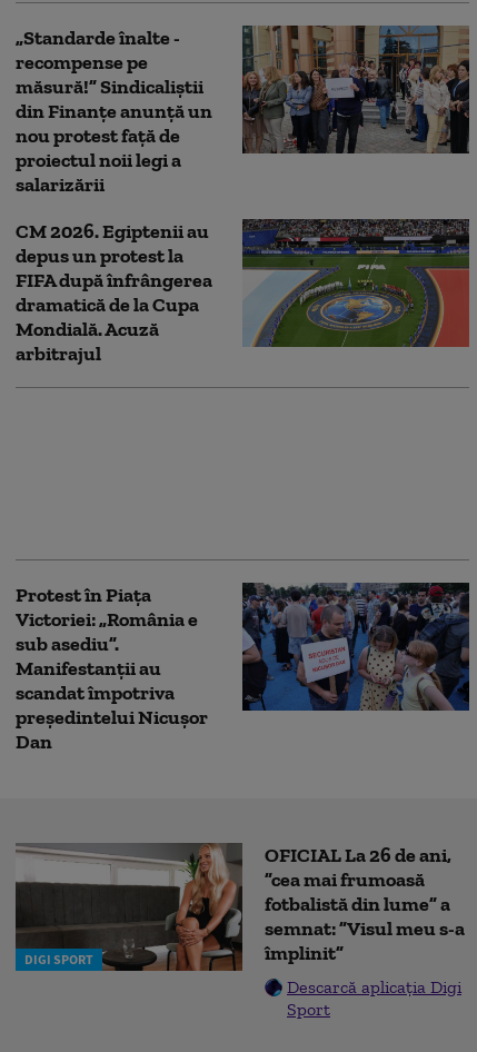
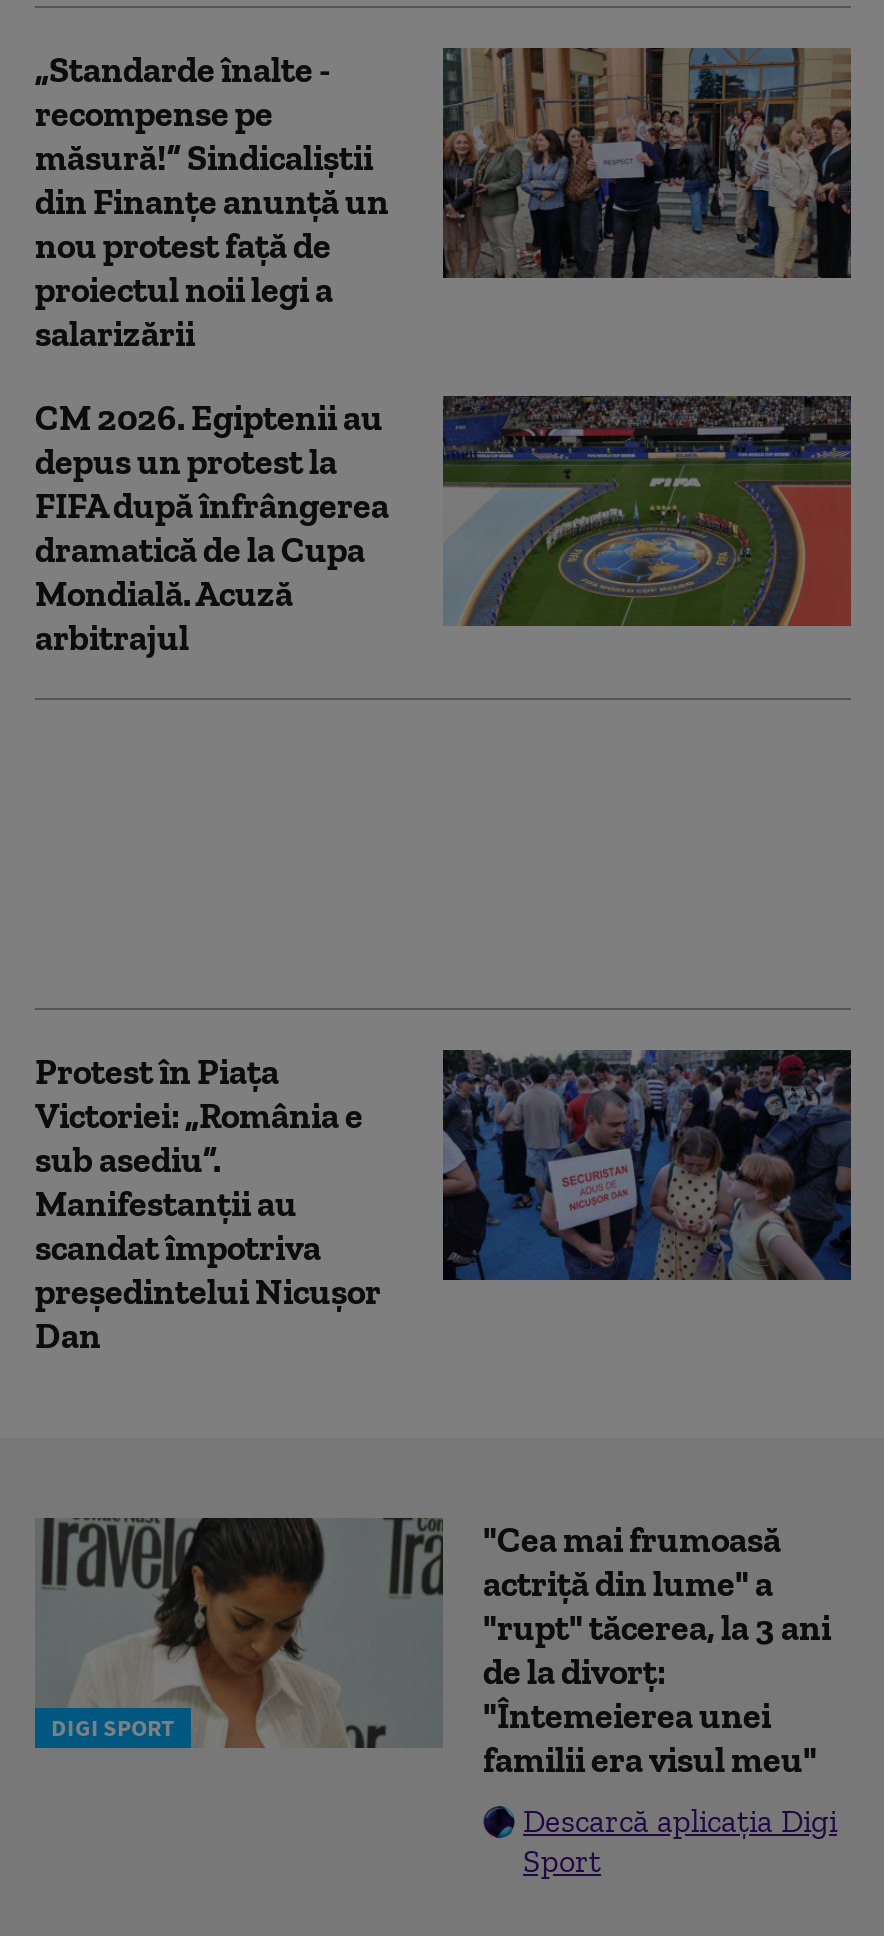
[14,843,465,972] [image] | OFICIAL La 26 de ani, | ”cea mai frumoasă | fotbalistă din lume” a | semnat: ”Visul meu s-a | împlinit” -> [35,1518,831,1782] [image] | "Cea mai frumoasă | actriță din lume" a | "rupt" tăcerea, la 3 ani | de la divorț: | "Întemeierea unei | familii era visul meu"

